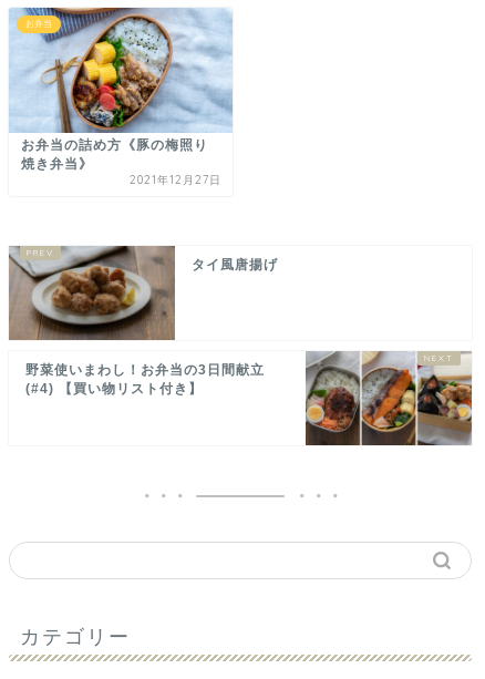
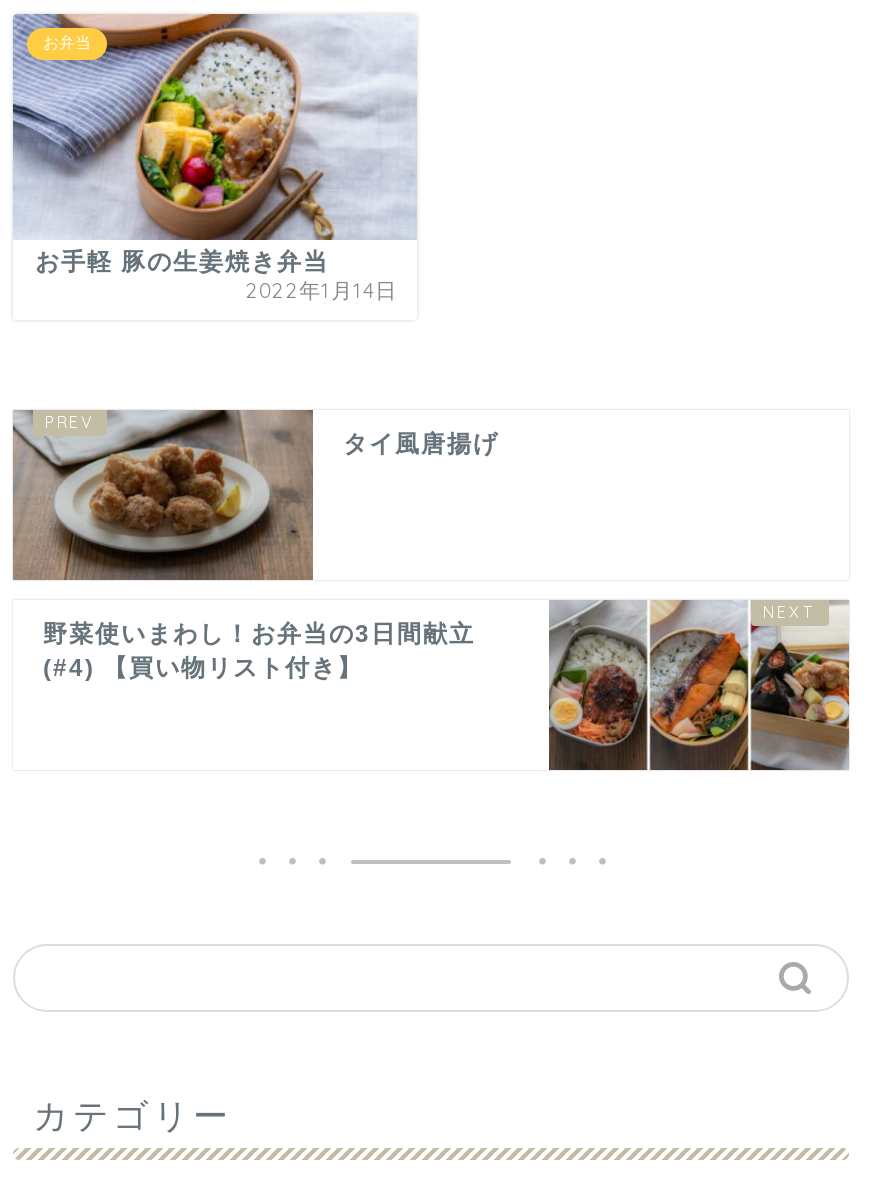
[10,7,233,188] [image] | お弁当の詰め方《豚の梅照り | 焼き弁当》 | 2021年12月27日 -> [11,12,415,305] [image] | お手軽 豚の生姜焼き弁当 | 2022年1月14日

